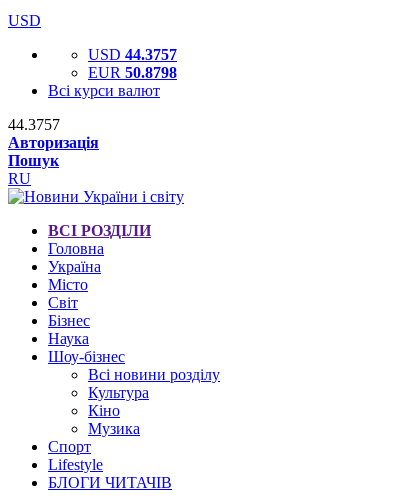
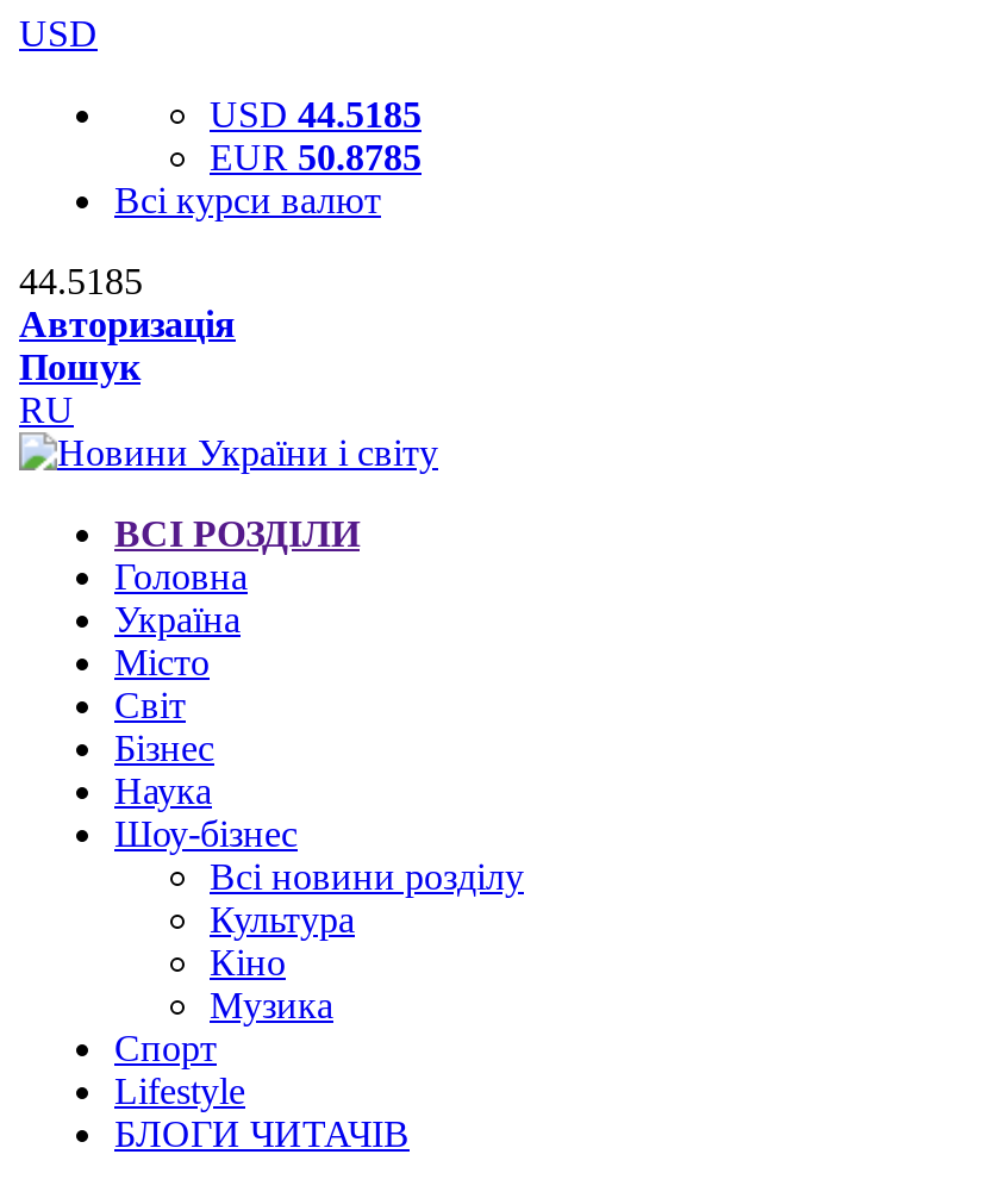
[88,46,177,63] USD 44.3757 -> [210,94,422,135] USD 44.5185
[88,64,177,81] EUR 50.8798 -> [210,137,422,177] EUR 50.8785
[8,116,60,133] 44.3757 -> [19,261,143,301] 44.5185

